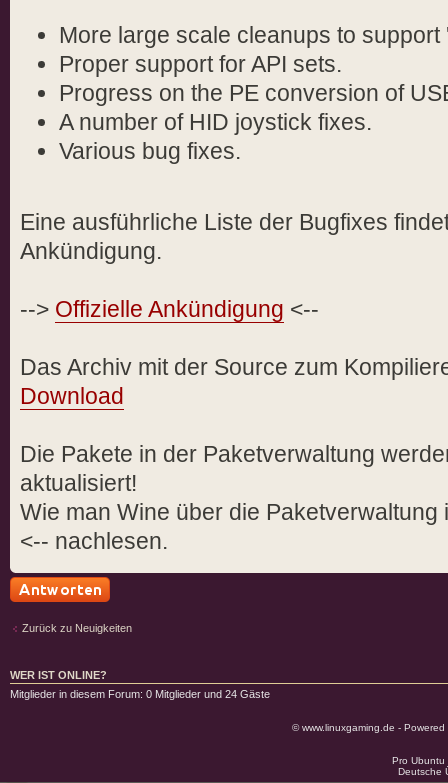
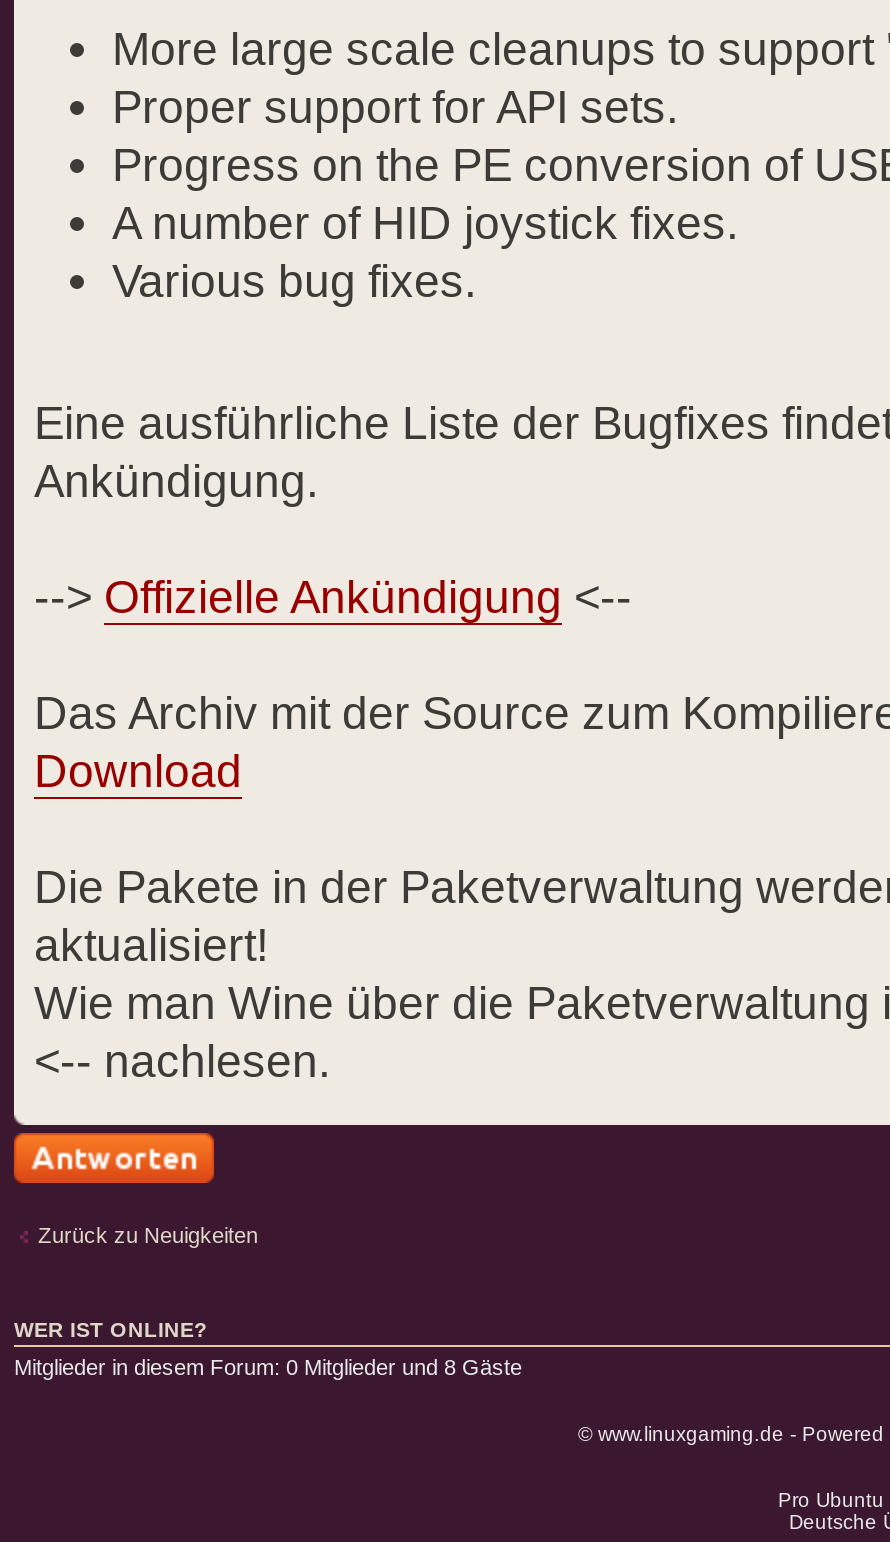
[10,688,270,700] Mitglieder in diesem Forum: 0 Mitglieder und 24 Gäste -> [14,1354,522,1378] Mitglieder in diesem Forum: 0 Mitglieder und 8 Gäste

